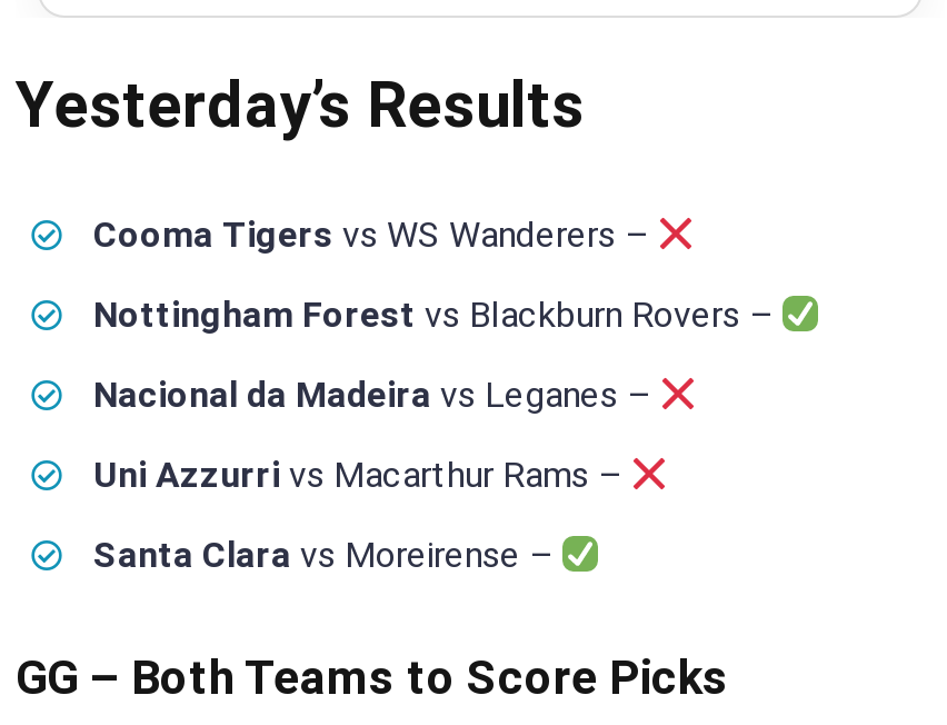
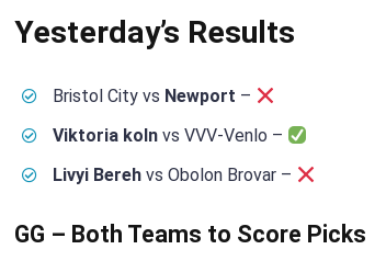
[93,214,780,576] Cooma Tigers vs WS Wanderers – | Nottingham Forest vs Blackburn Rovers – | Nacional da Madeira vs Leganes – | Uni Azzurri vs Macarthur Rams – | Santa Clara vs Moreirense – -> [53,86,296,186] Bristol City vs Newport – | Viktoria koln vs VVV-Venlo – | Livyi Bereh vs Obolon Brovar –

